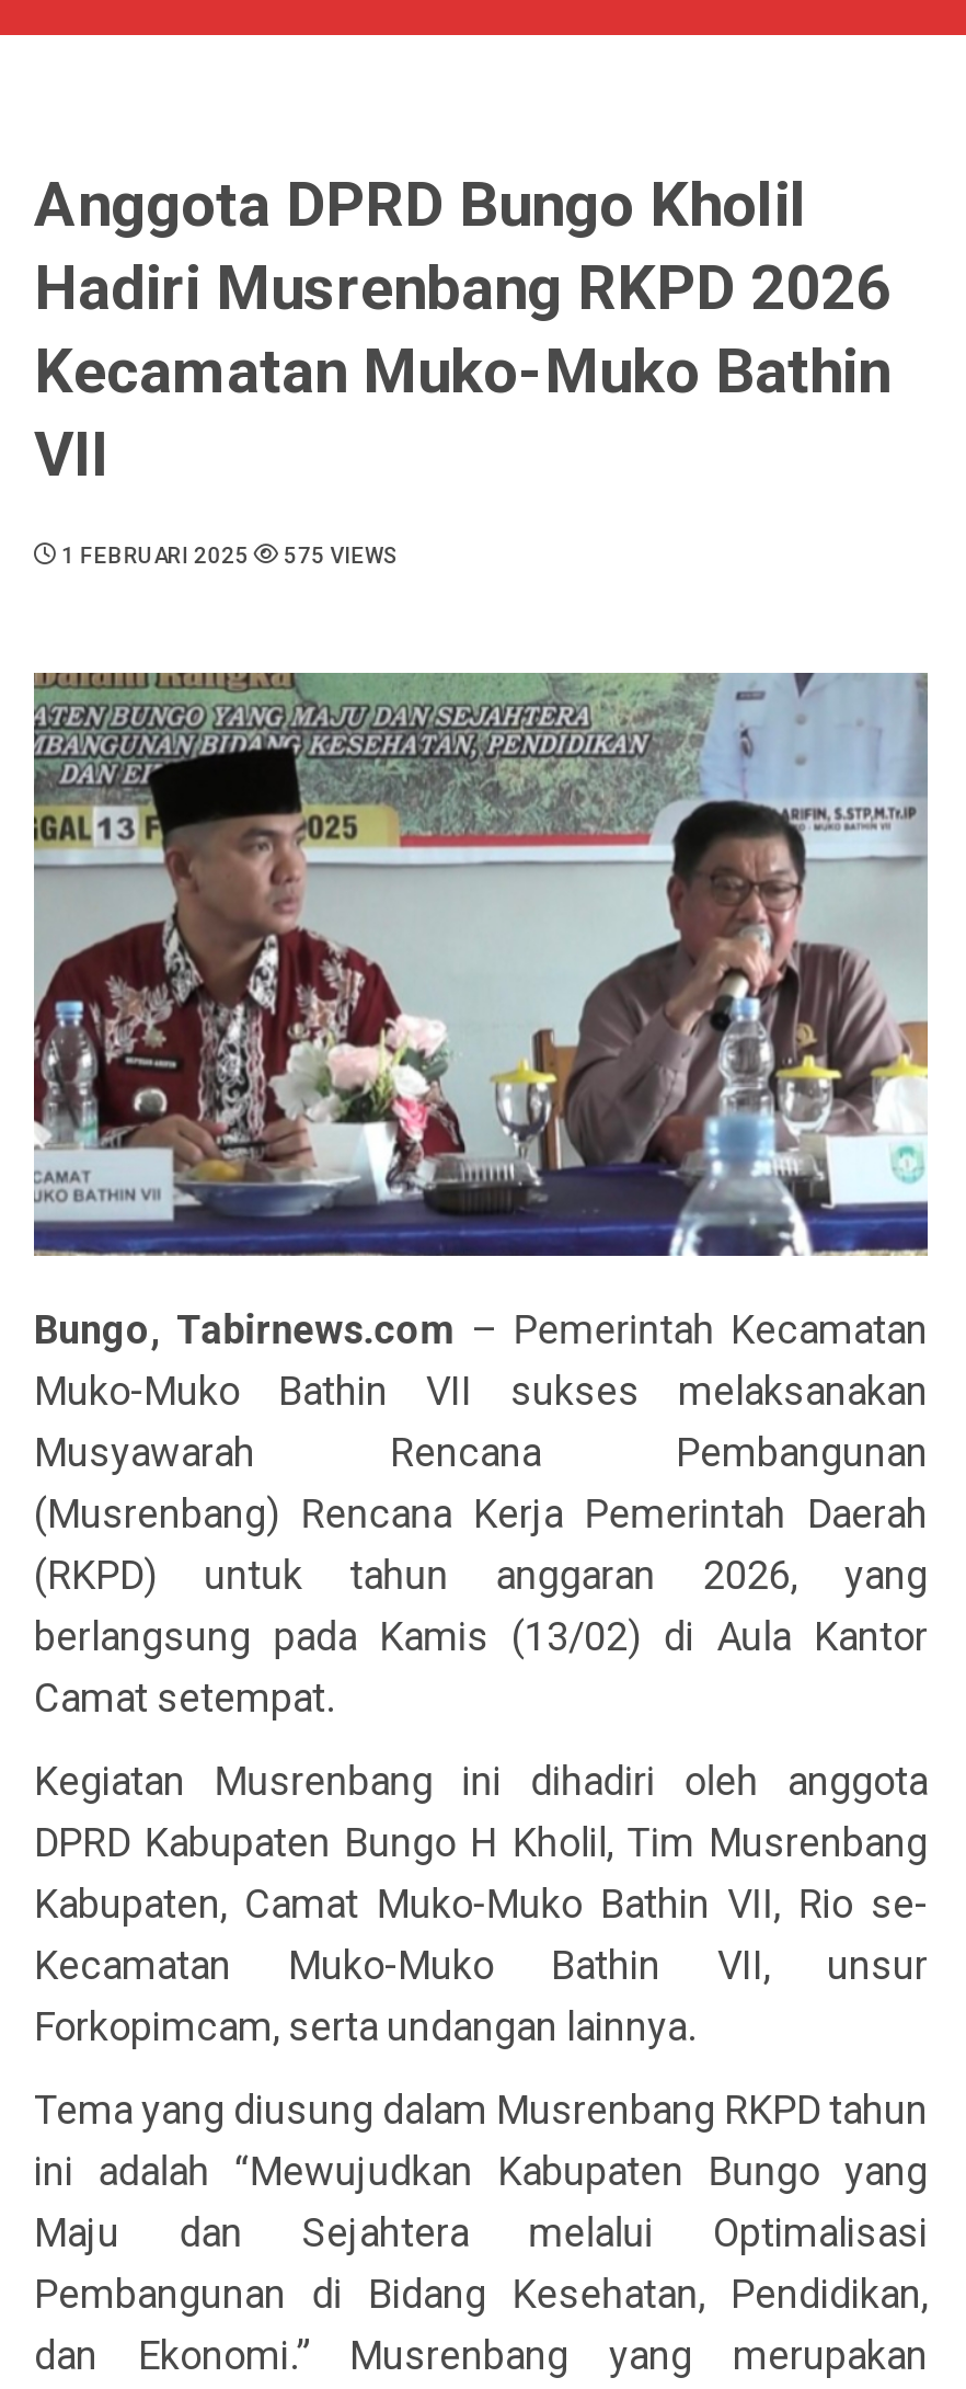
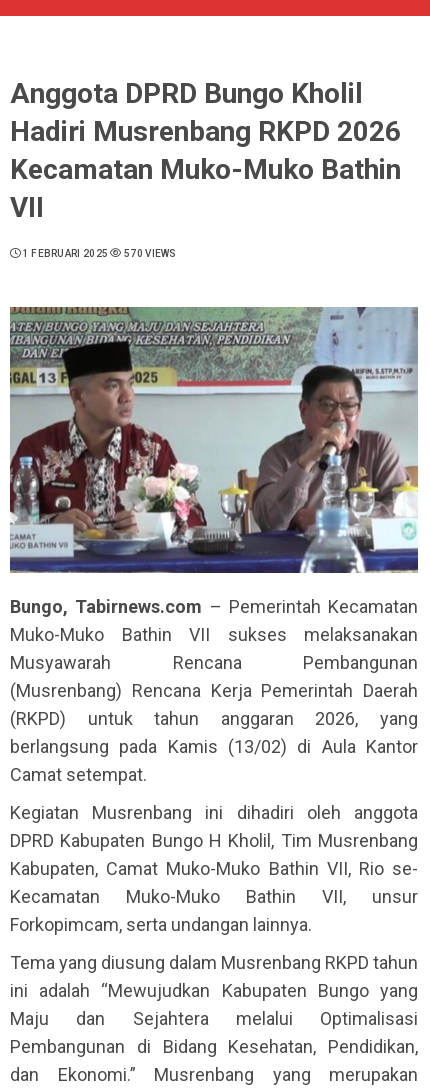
[57,544,404,568] 1 FEBRUARI 2025 575 VIEWS -> [20,248,179,259] 1 FEBRUARI 2025 570 VIEWS

